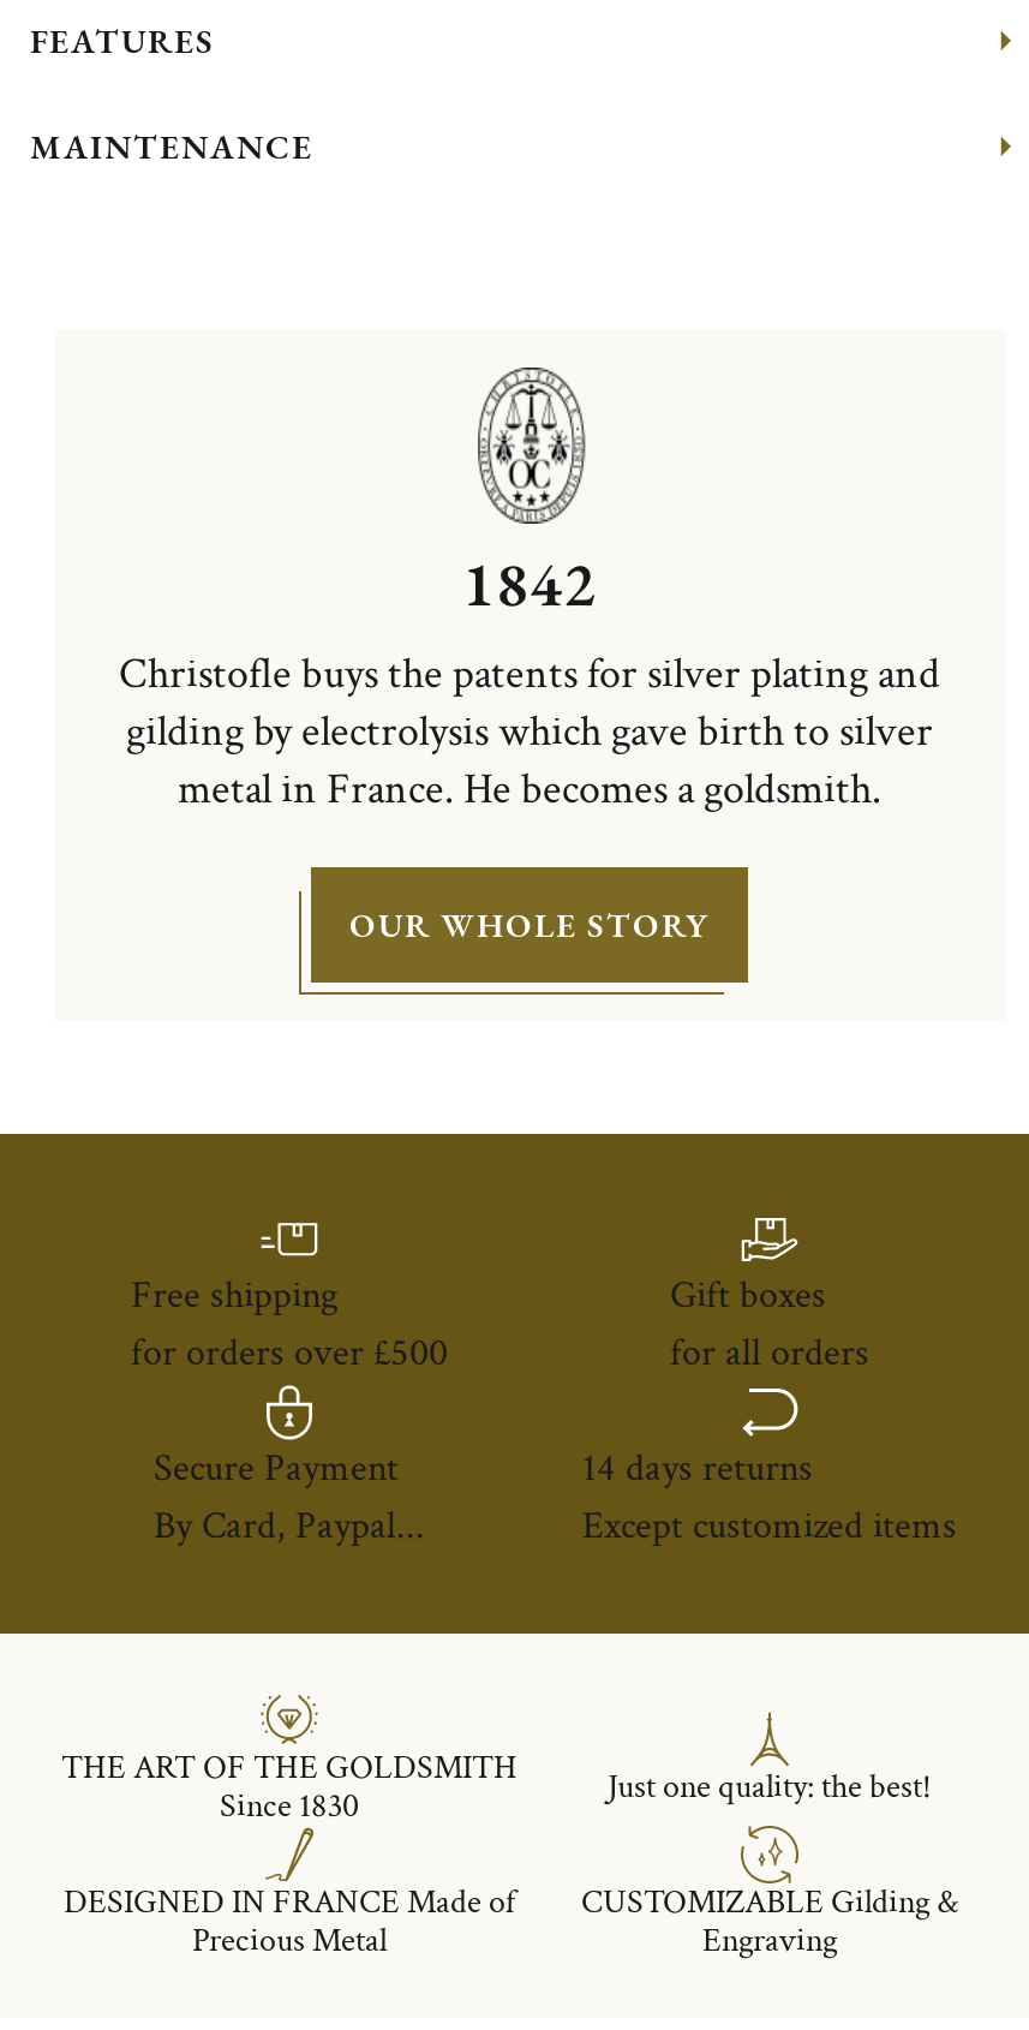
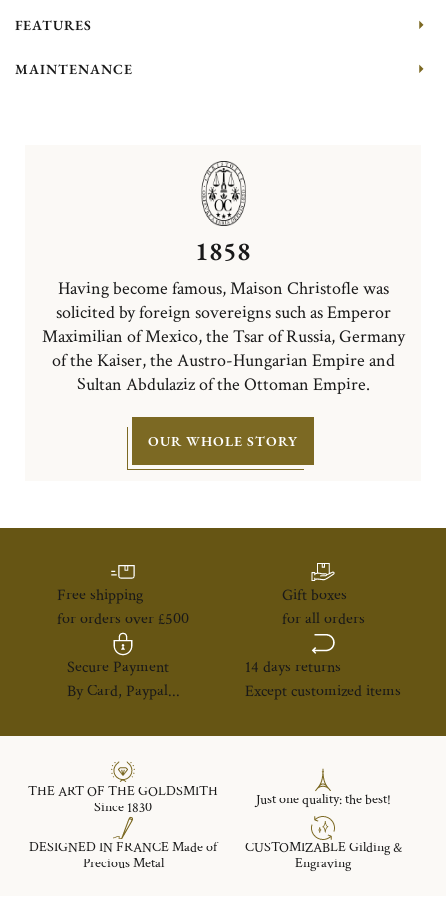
[119,542,940,816] 1842 | Christofle buys the patents for silver plating and | gilding by electrolysis which gave birth to silver | metal in France. He becomes a goldsmith. -> [41,234,404,396] 1858 | Having become famous, Maison Christofle was | solicited by foreign sovereigns such as Emperor | Maximilian of Mexico, the Tsar of Russia, Germany | of the Kaiser, the Austro-Hungarian Empire and | Sultan Abdulaziz of the Ottoman Empire.

